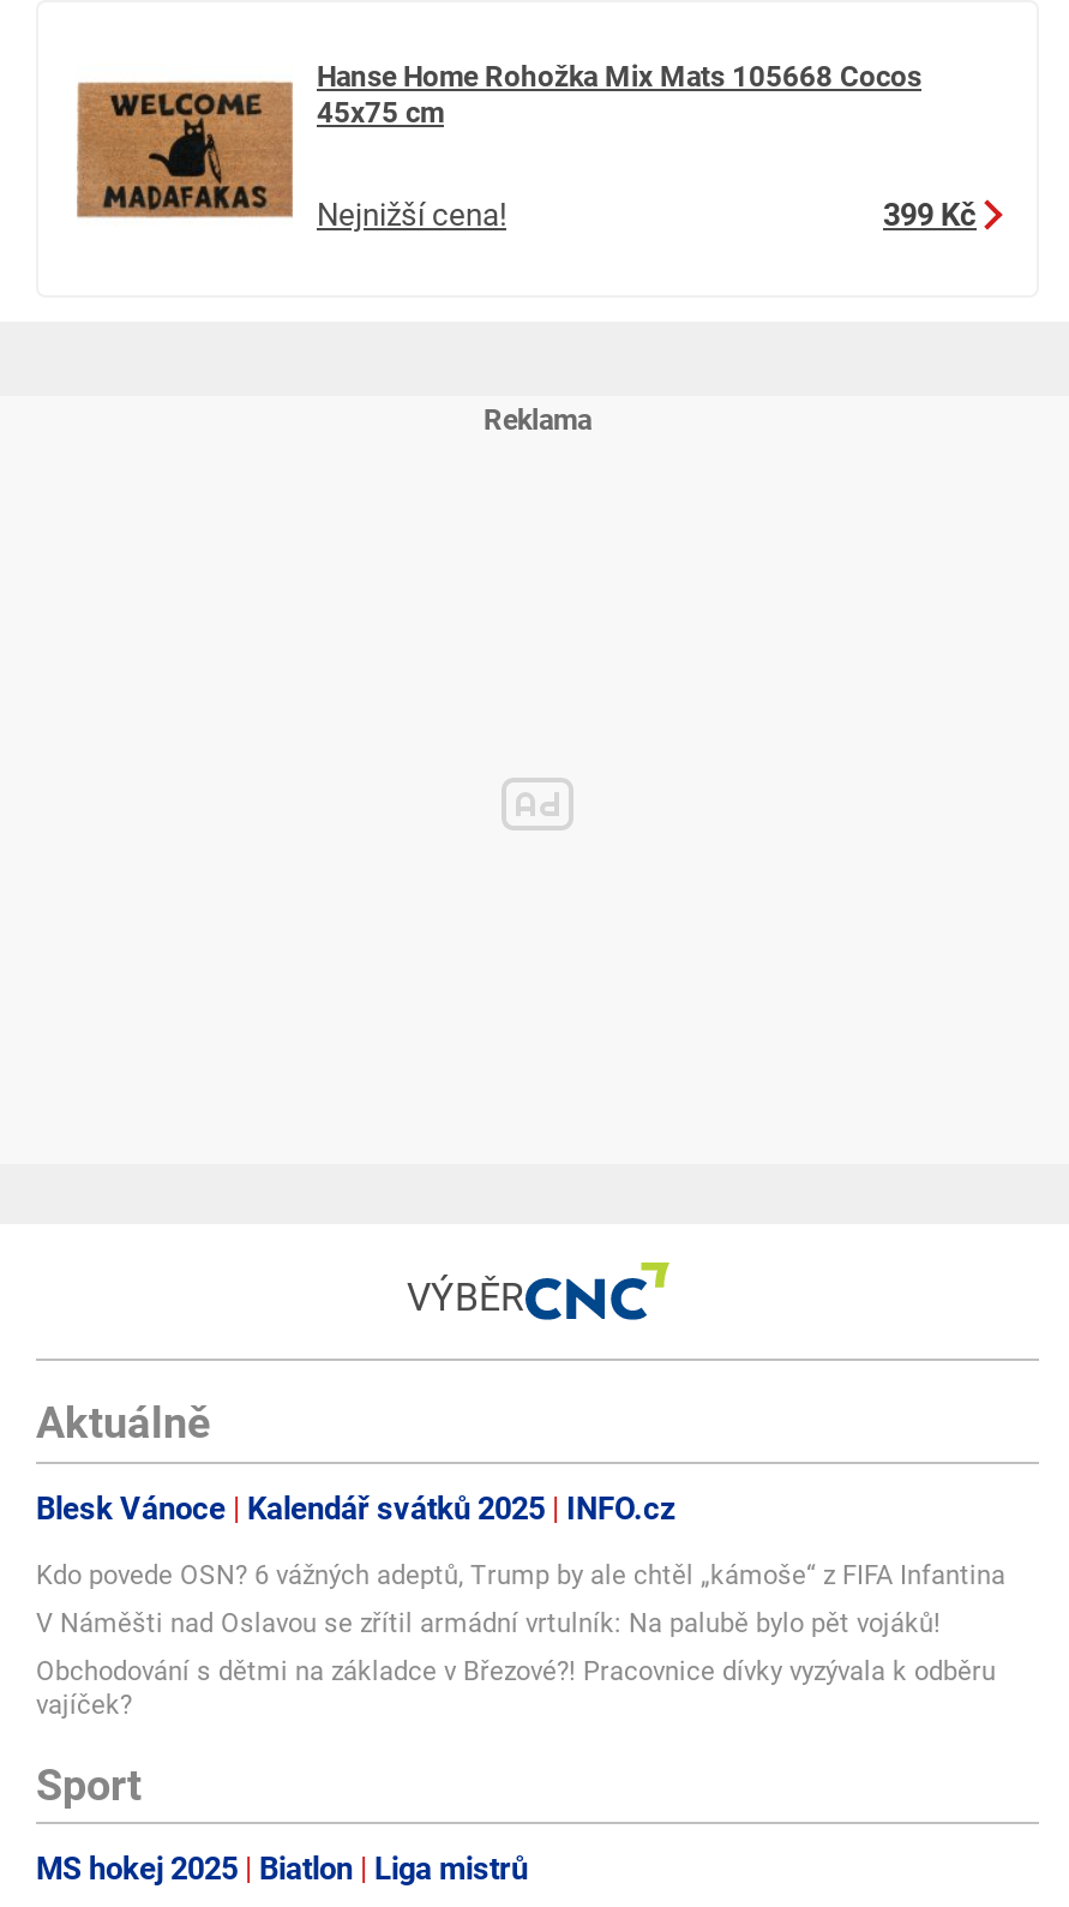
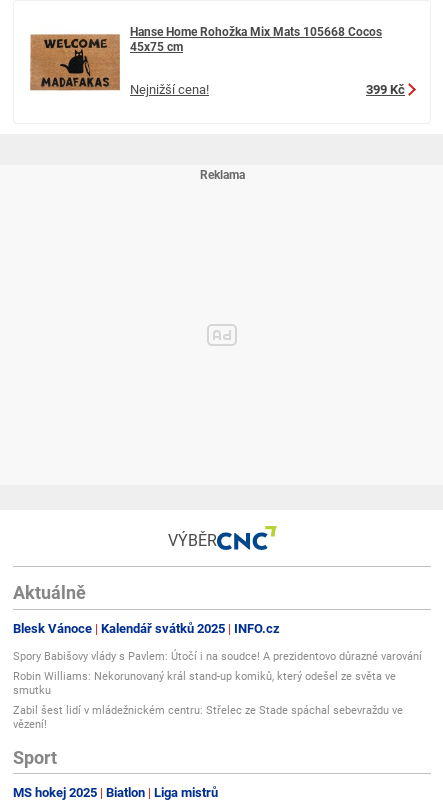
[36,1559,1005,1591] Kdo povede OSN? 6 vážných adeptů, Trump by ale chtěl „kámoše“ z FIFA Infantina -> [13,650,422,663] Spory Babišovy vlády s Pavlem: Útočí i na soudce! A prezidentovo důrazné varování
[36,1607,941,1639] V Náměšti nad Oslavou se zřítil armádní vrtulník: Na palubě bylo pět vojáků! -> [13,670,396,697] Robin Williams: Nekorunovaný král stand-up komiků, který odešel ze světa ve | smutku
[36,1655,996,1720] Obchodování s dětmi na základce v Březové?! Pracovnice dívky vyzývala k odběru | vajíček? -> [13,704,403,731] Zabil šest lidí v mládežnickém centru: Střelec ze Stade spáchal sebevraždu ve | vězení!

